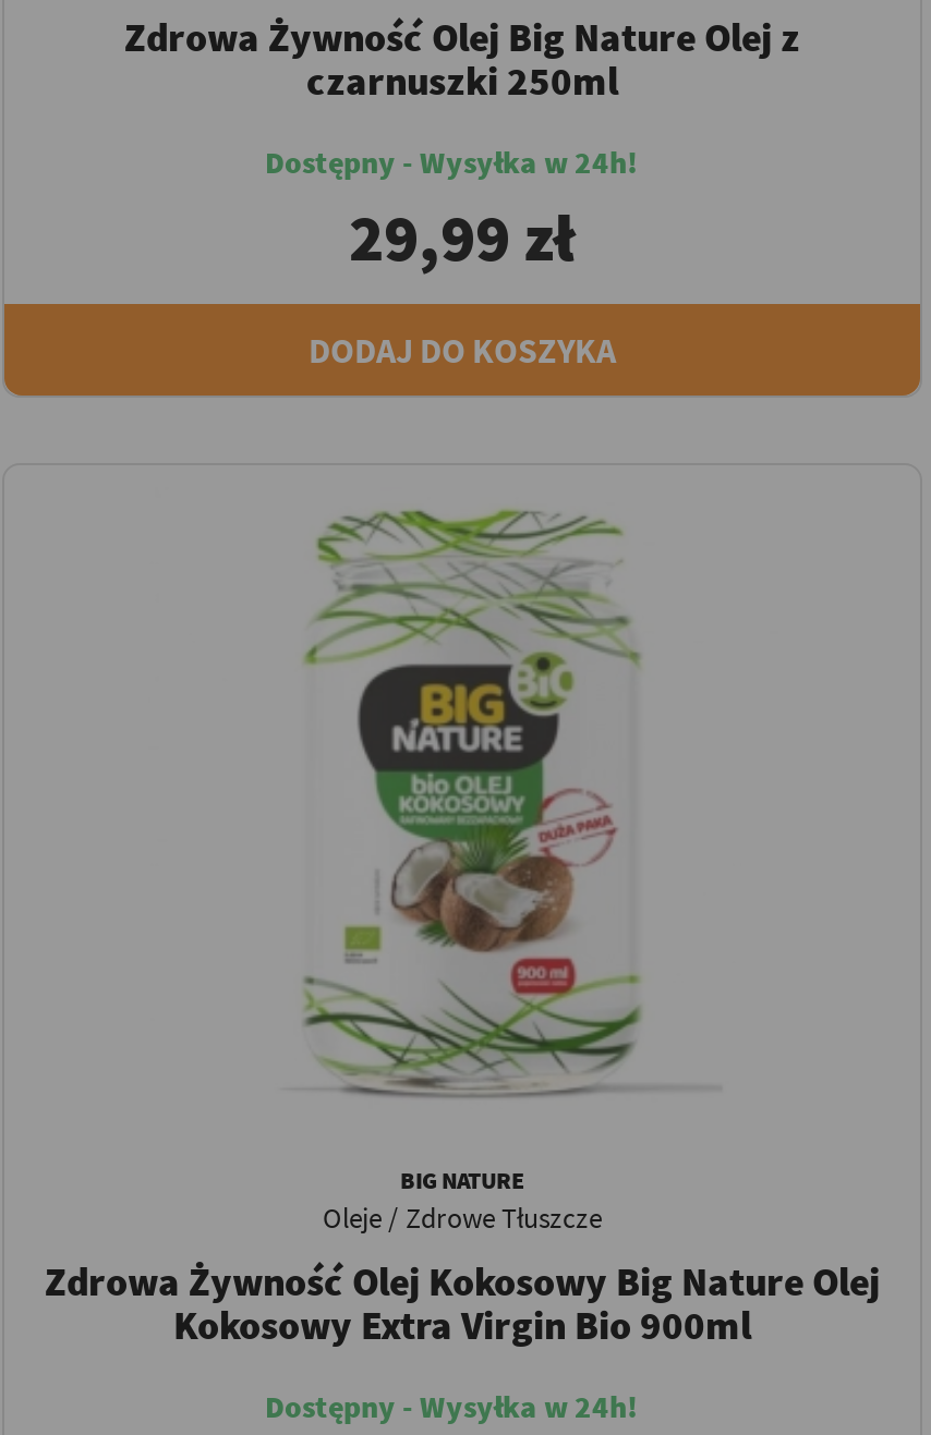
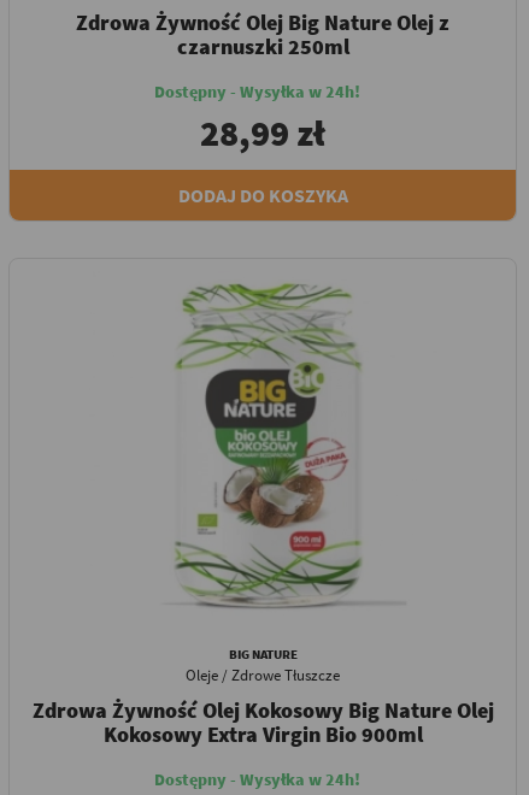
[349,195,576,278] 29,99 zł -> [200,110,325,155] 28,99 zł

